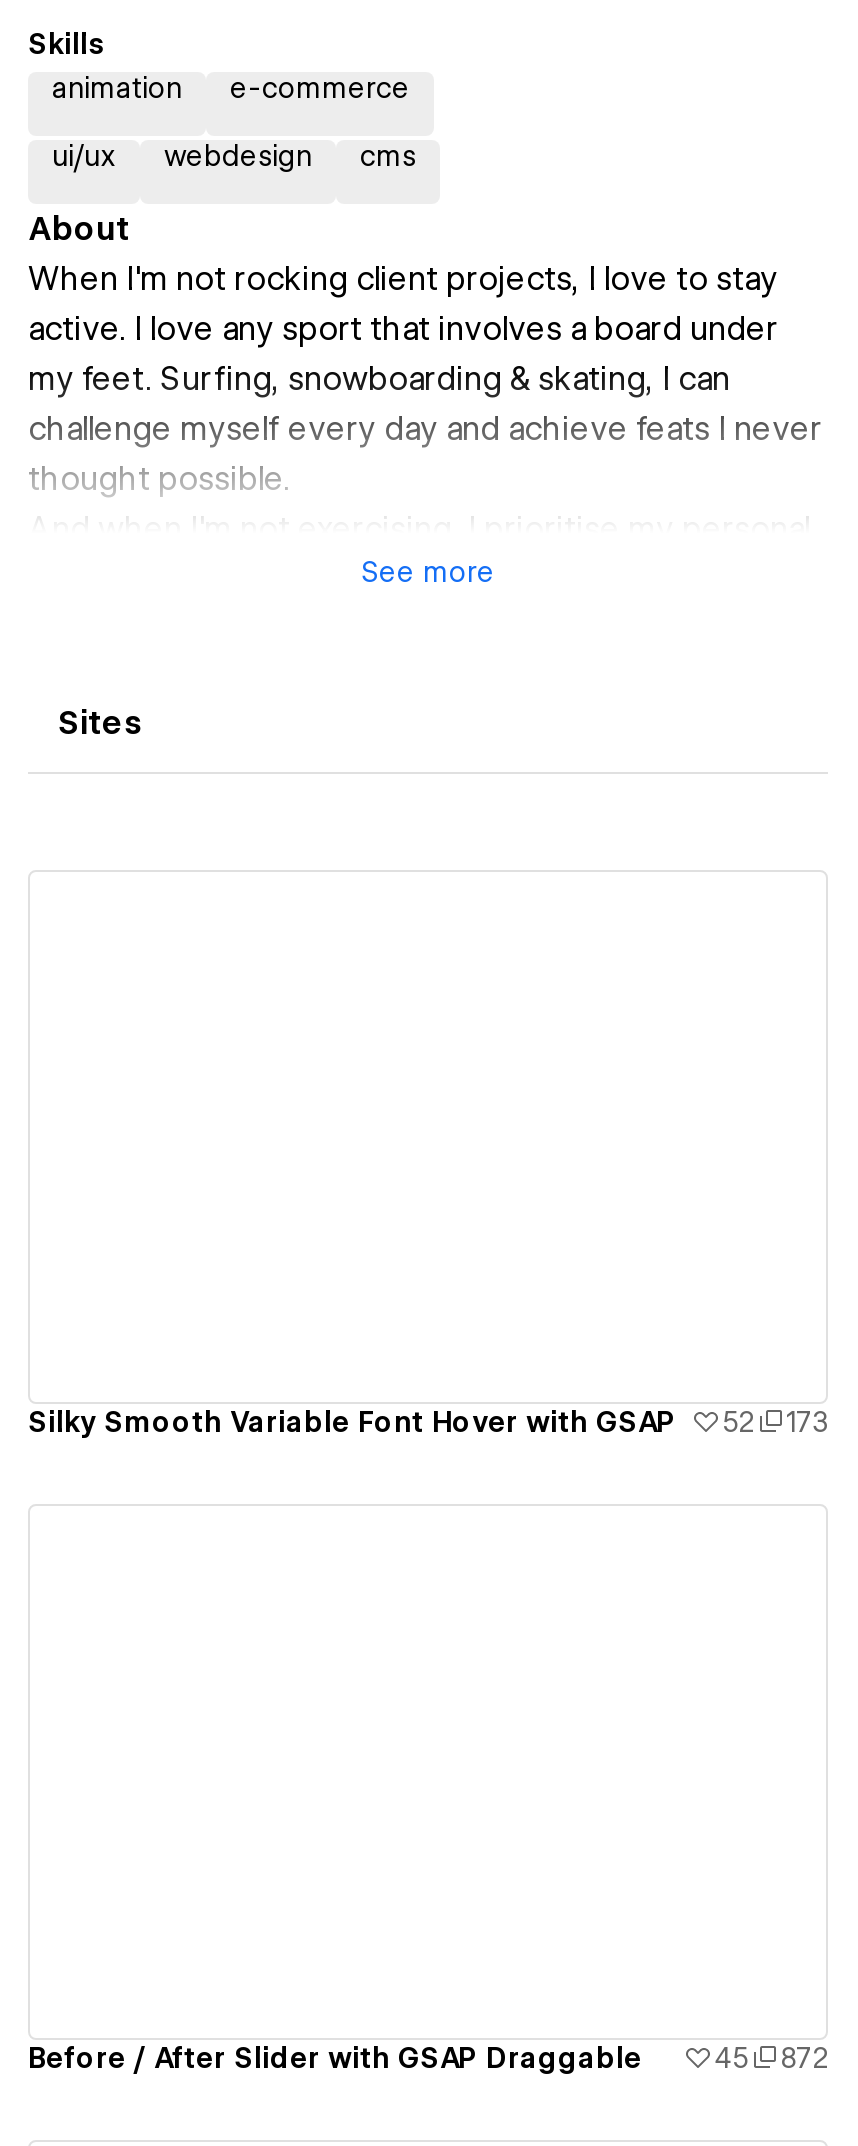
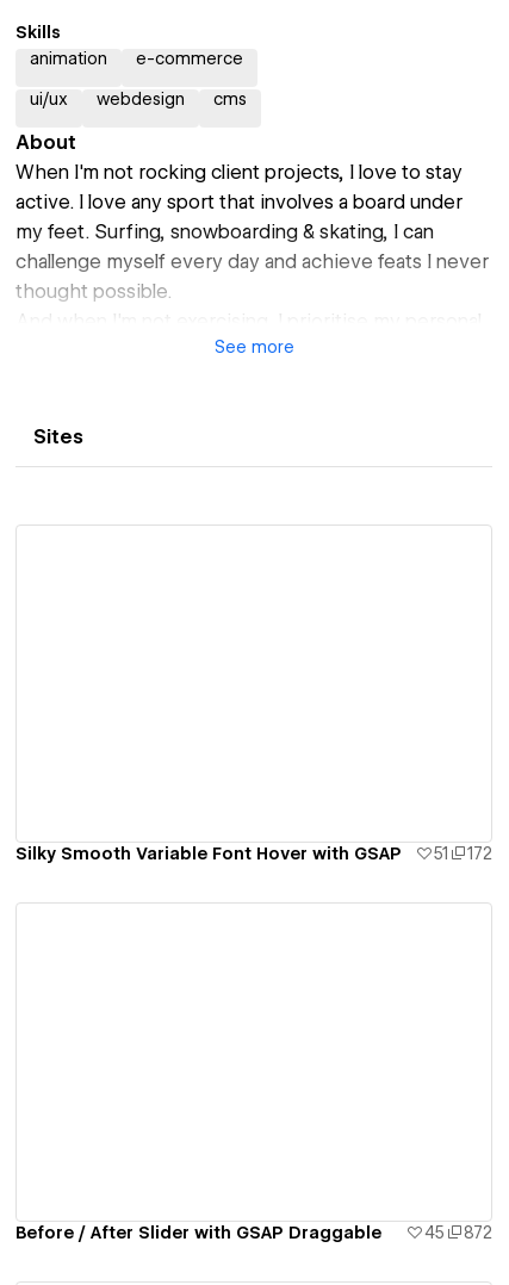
[722,1407,754,1439] 52 -> [434,844,448,863] 51
[786,1407,828,1439] 173 -> [467,844,492,863] 172

